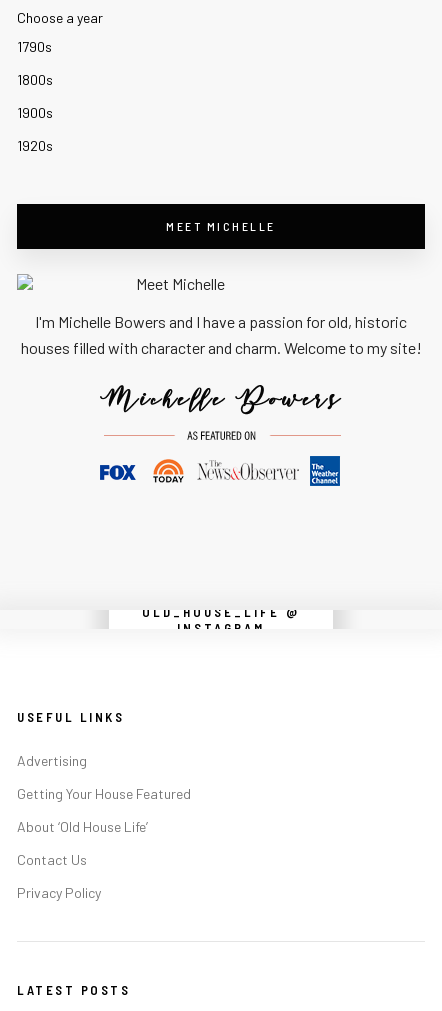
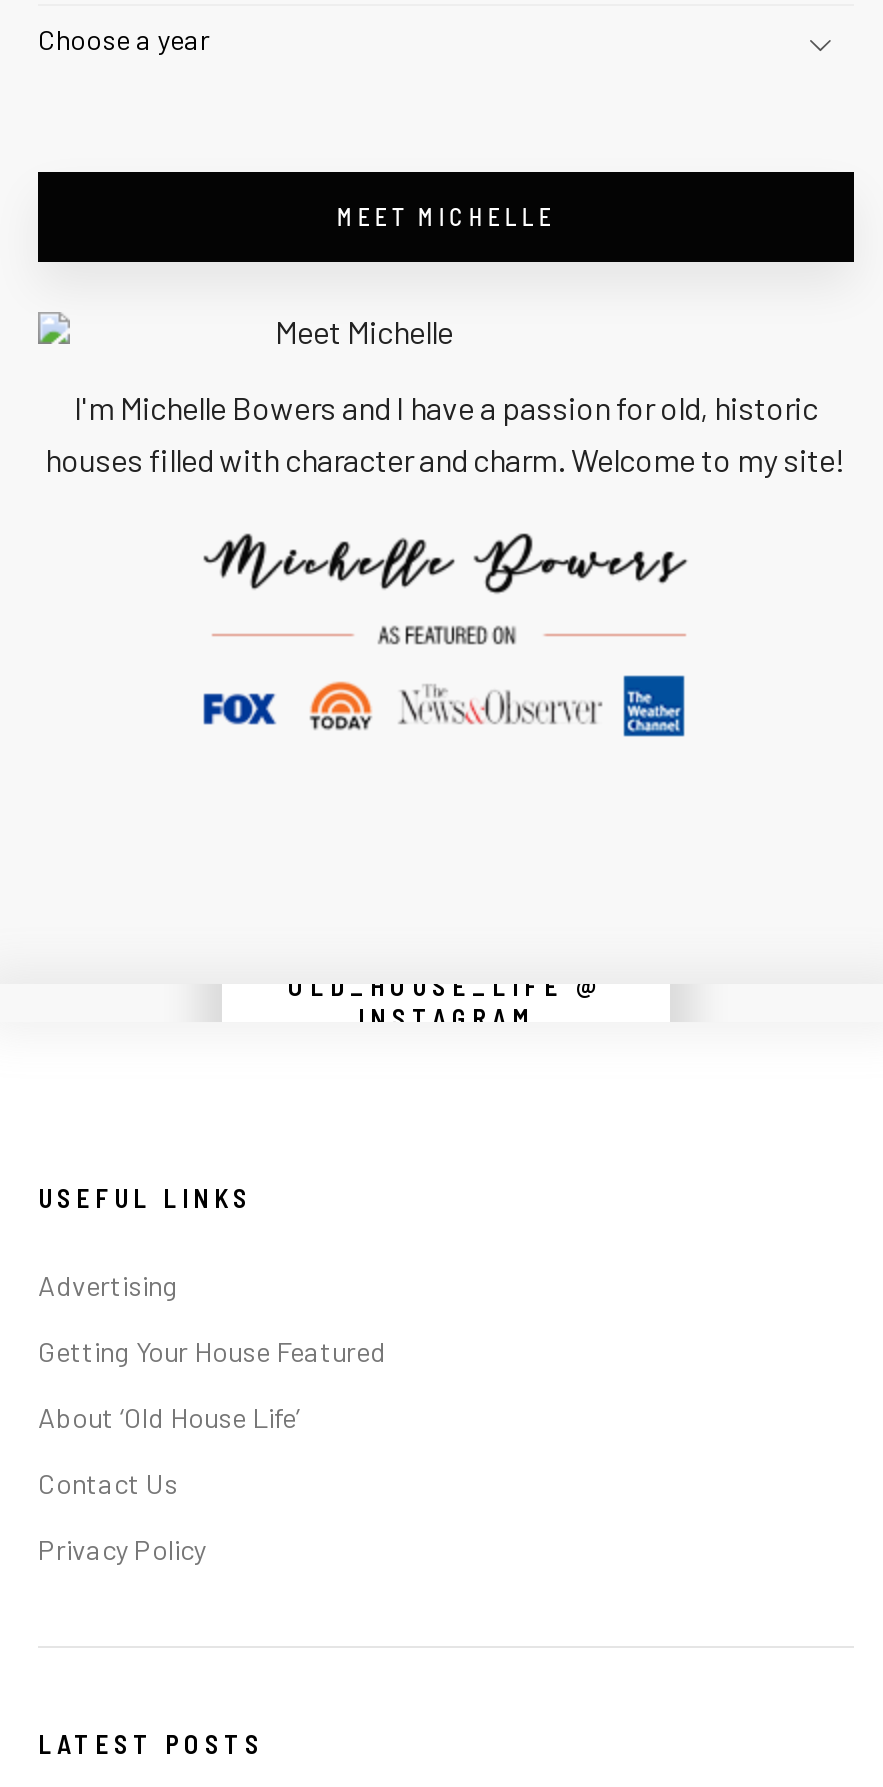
[17,38,53,154] 1790s | 1800s | 1900s | 1920s -> none

